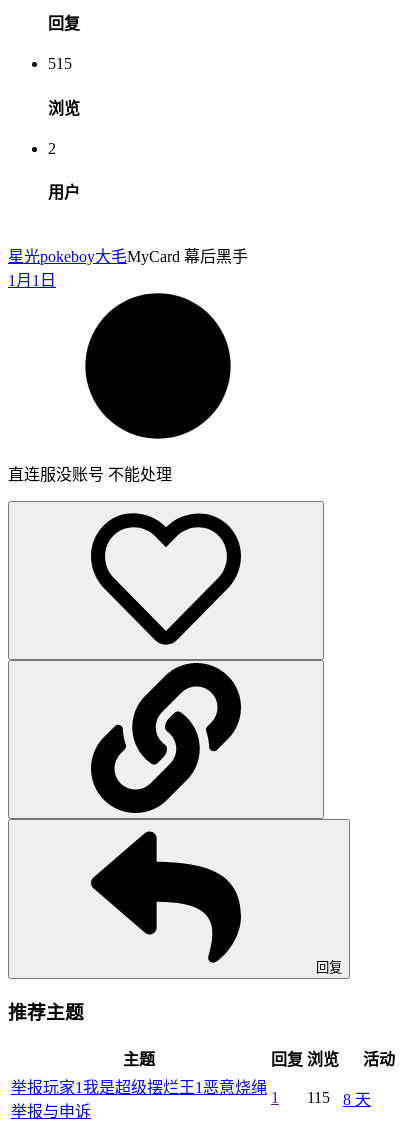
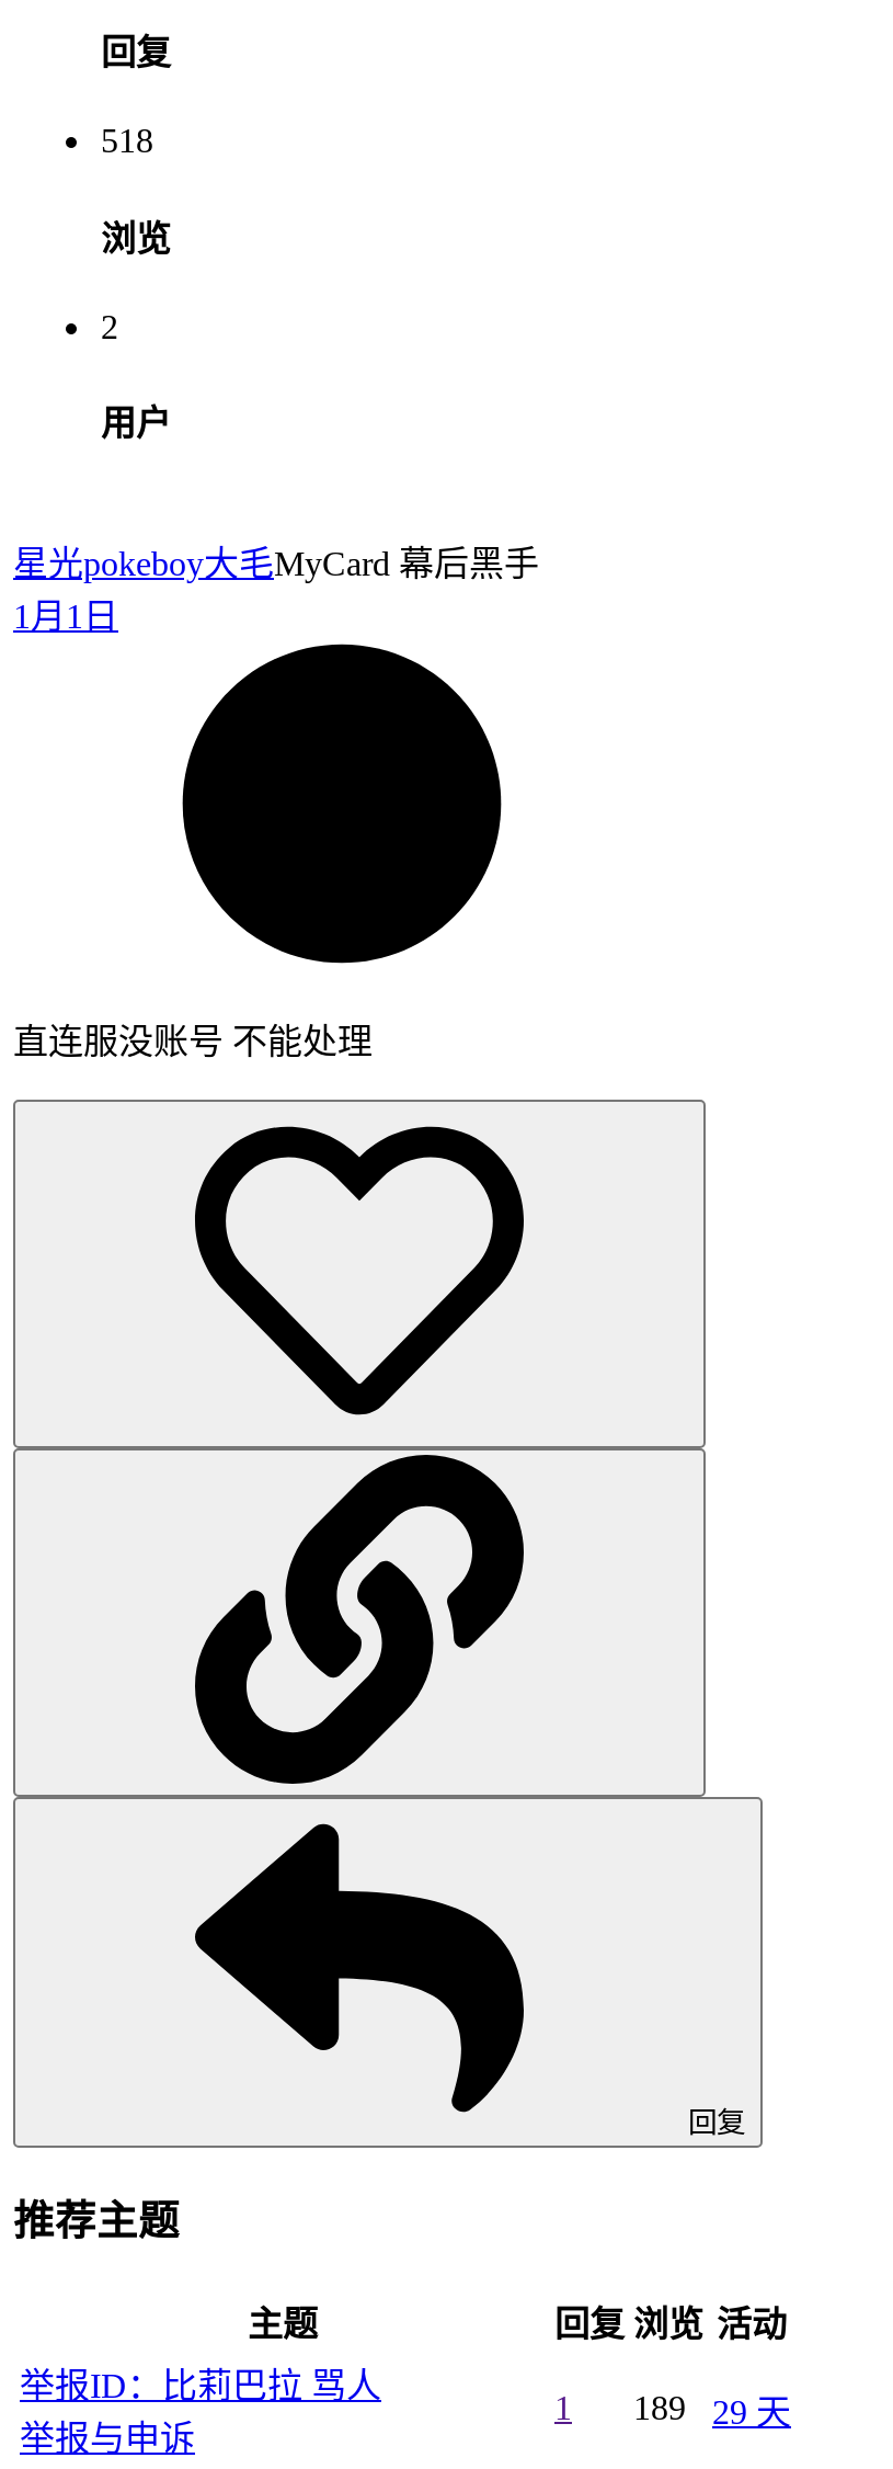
[48,55,72,72] 515 -> [101,123,153,160] 518
[11,1079,267,1096] 举报玩家1我是超级摆烂王1恶意烧绳 -> [20,2367,381,2404] 举报ID：比莉巴拉 骂人
[307,1089,371,1108] 115 | 8 天 -> [633,2389,791,2431] 189 | 29 天

